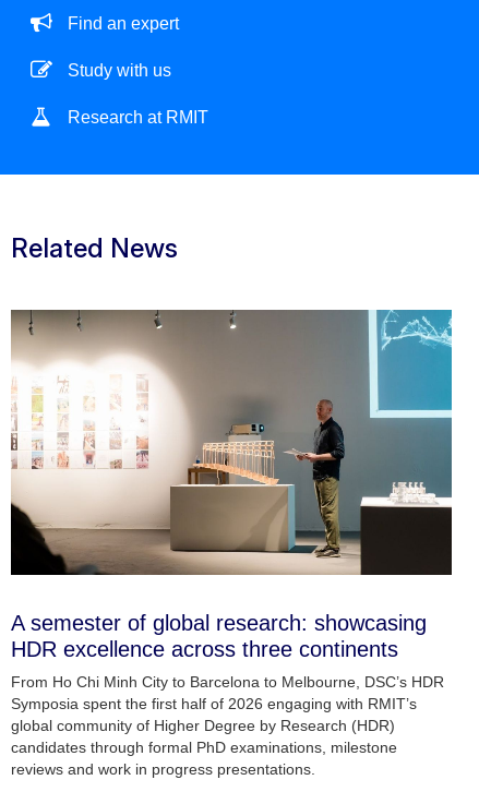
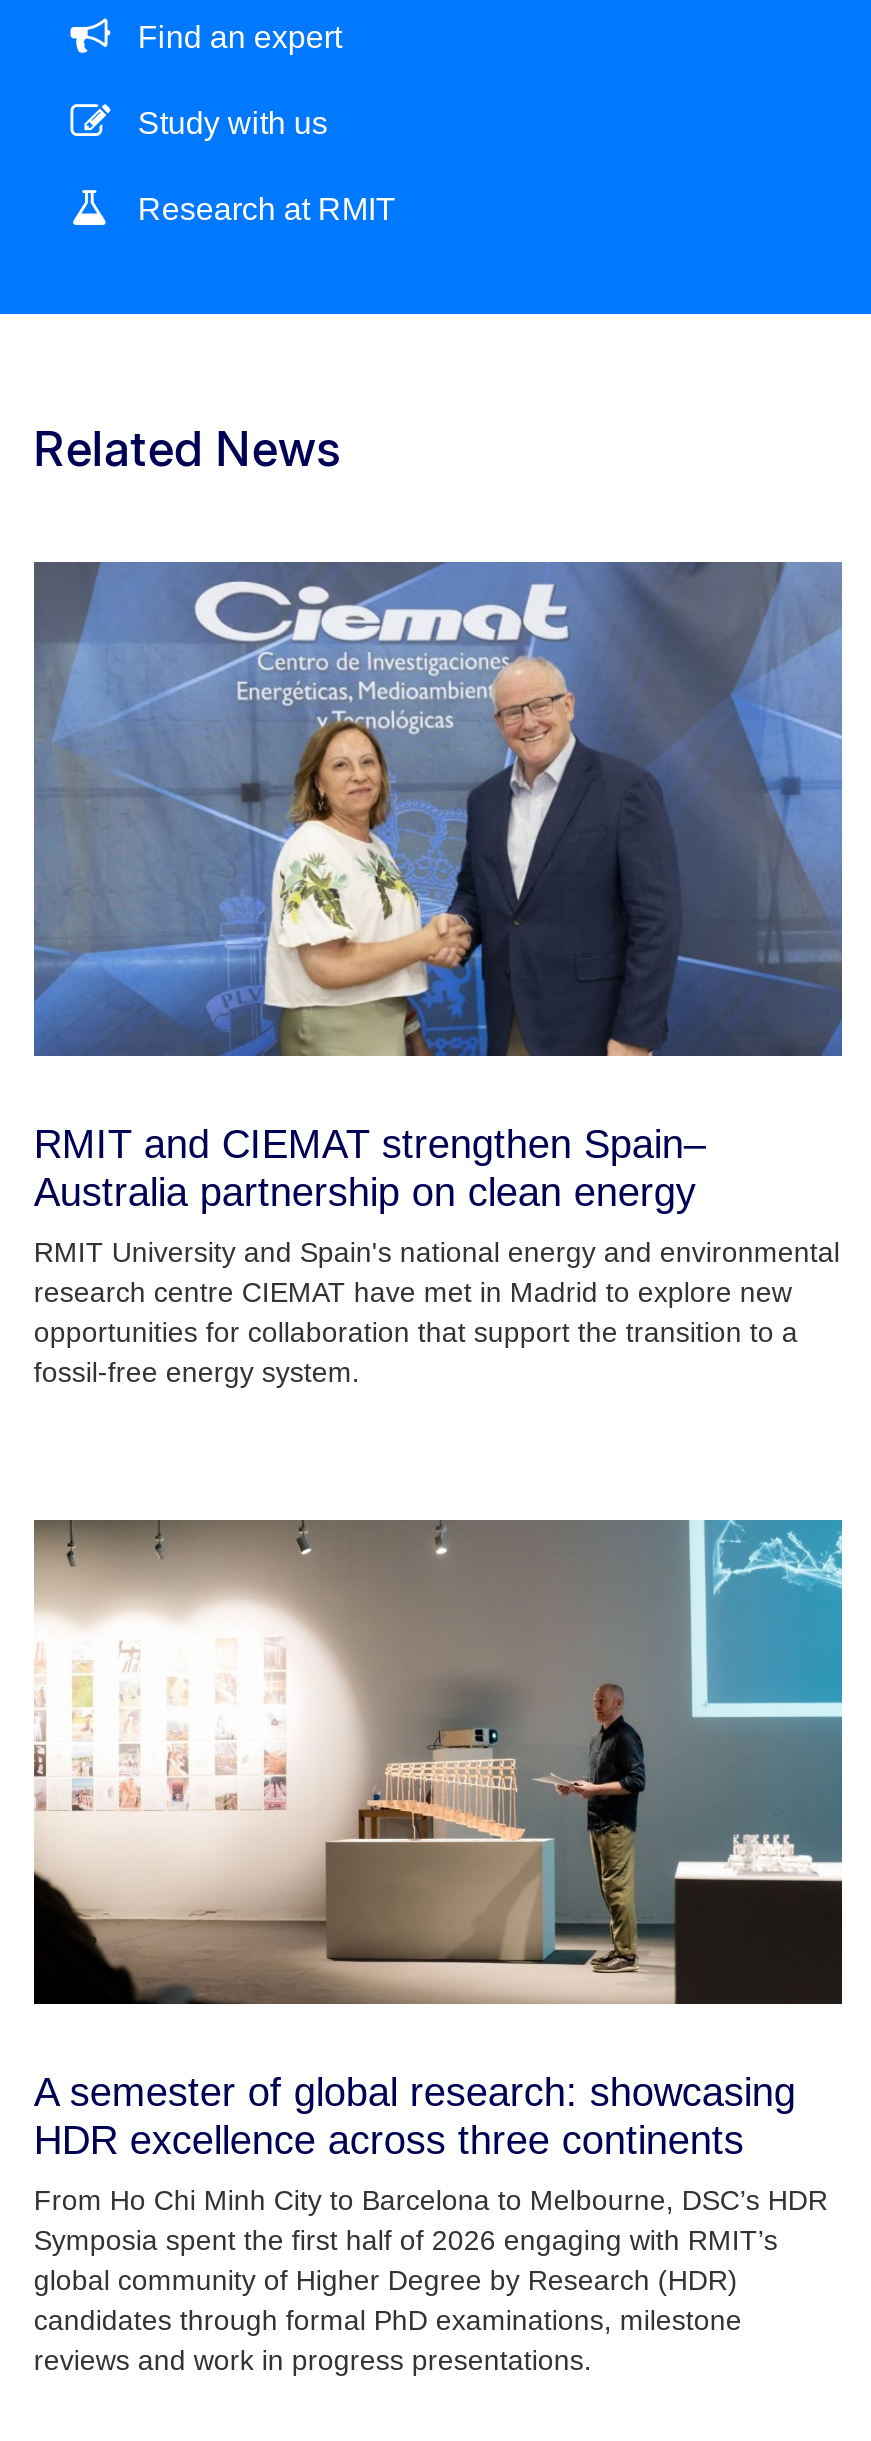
none -> [32,560,844,1388] [image] | RMIT and CIEMAT strengthen Spain– | Australia partnership on clean energy | RMIT University and Spain's national energy and environmental | research centre CIEMAT have met in Madrid to explore new | opportunities for collaboration that support the transition to a | fossil-free energy system.

